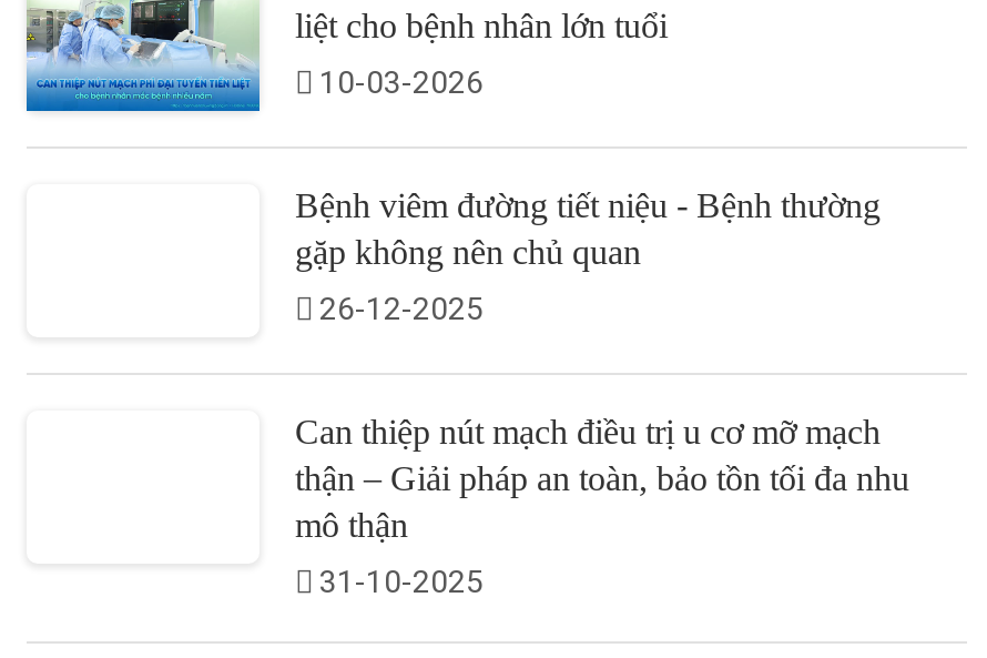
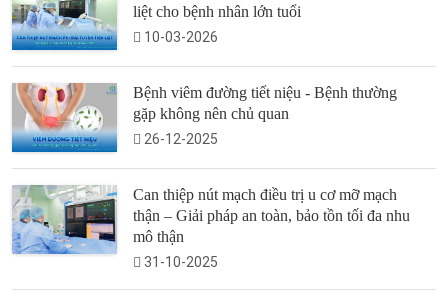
none -> [11,82,118,153] [image]
none -> [11,184,118,255] [image]

